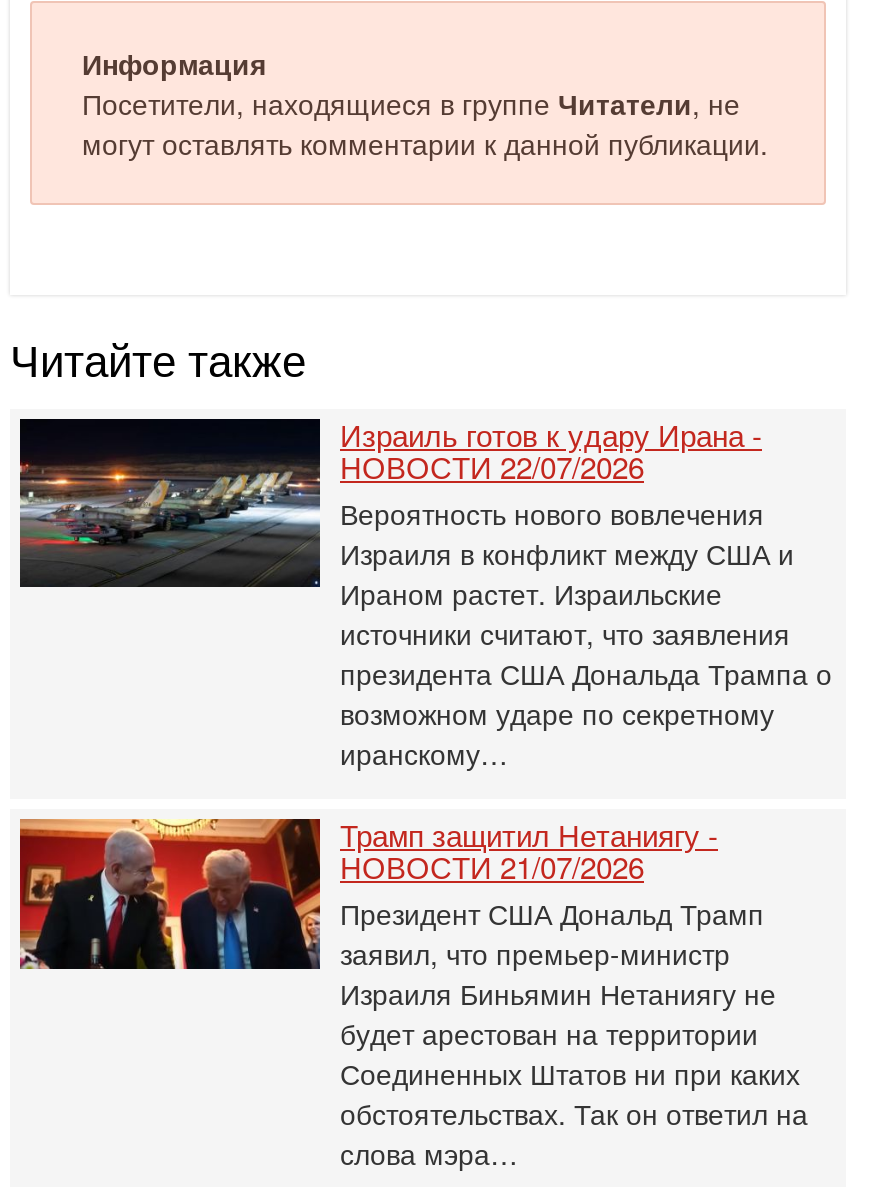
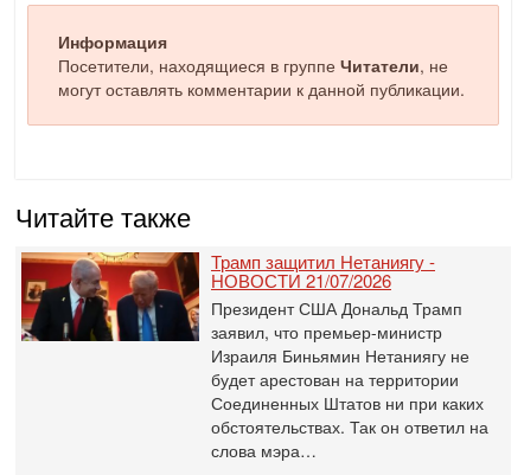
[18,414,832,774] [image] | Израиль готов к удару Ирана - | НОВОСТИ 22/07/2026 | Вероятность нового вовлечения | Израиля в конфликт между США и | Ираном растет. Израильские | источники считают, что заявления | президента США Дональда Трампа о | возможном ударе по секретному | иранскому… -> none

